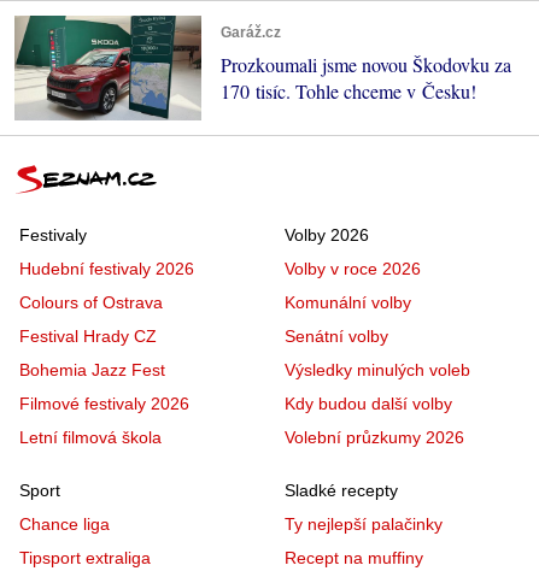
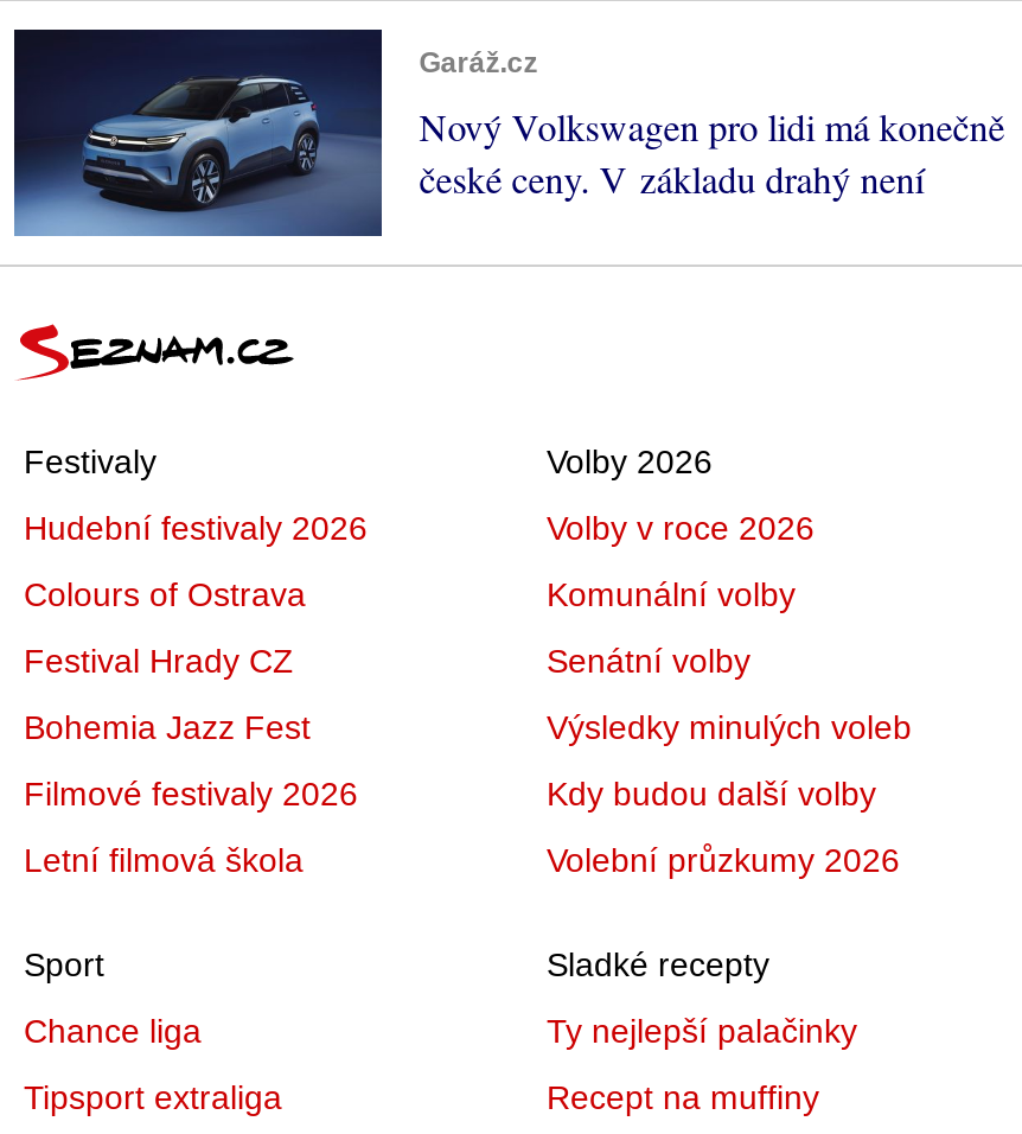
[13,14,511,122] [image] | Prozkoumali jsme novou Škodovku za | 170 tisíc. Tohle chceme v Česku! -> [12,26,1005,237] [image] | Nový Volkswagen pro lidi má konečně | české ceny. V základu drahý není

